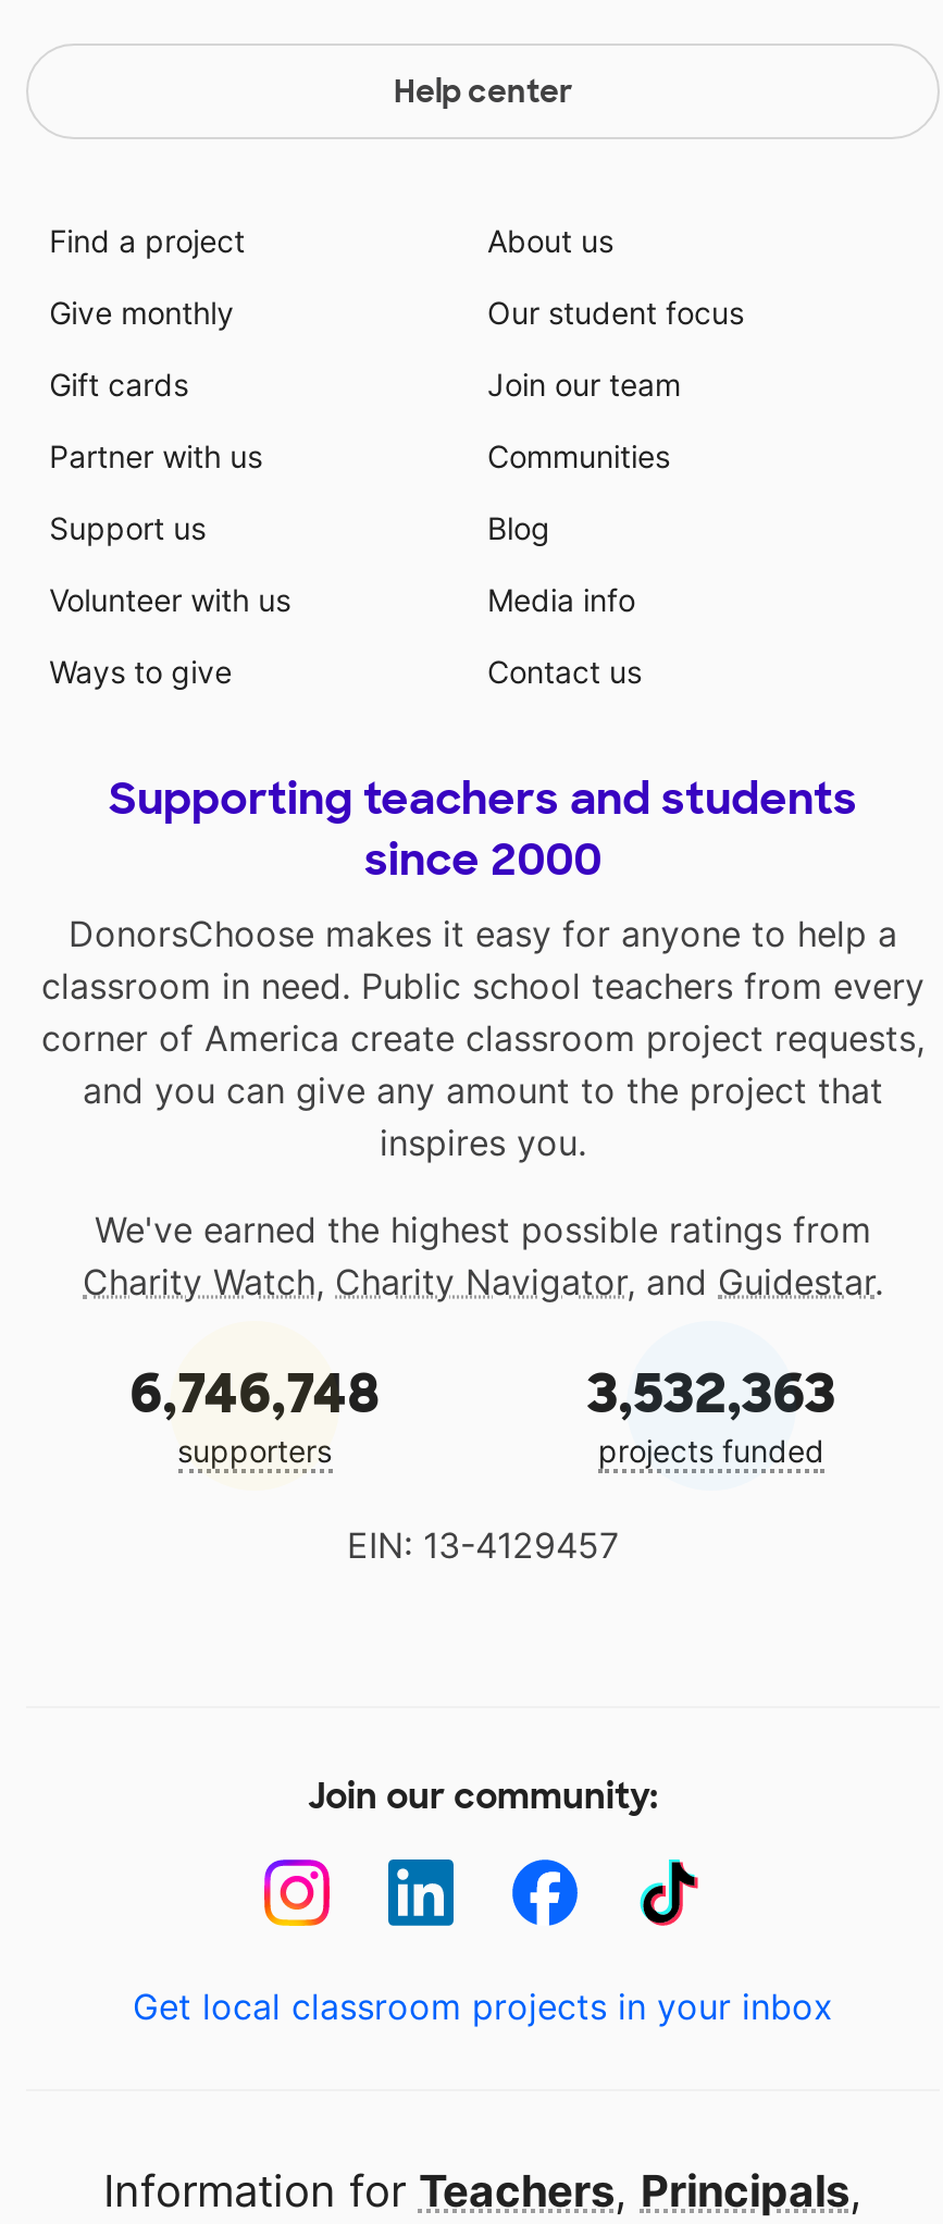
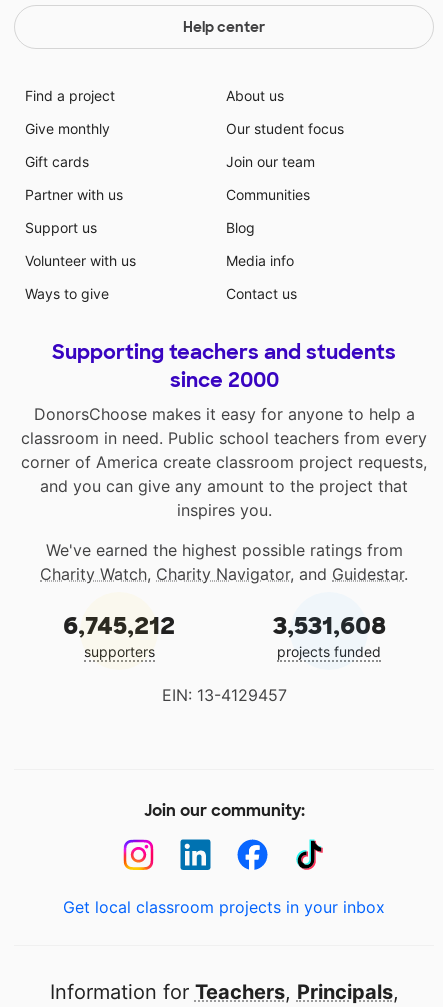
[129,1361,380,1428] 6,746,748 -> [63,610,175,641] 6,745,212
[587,1361,835,1428] 3,532,363 -> [272,610,385,641] 3,531,608

